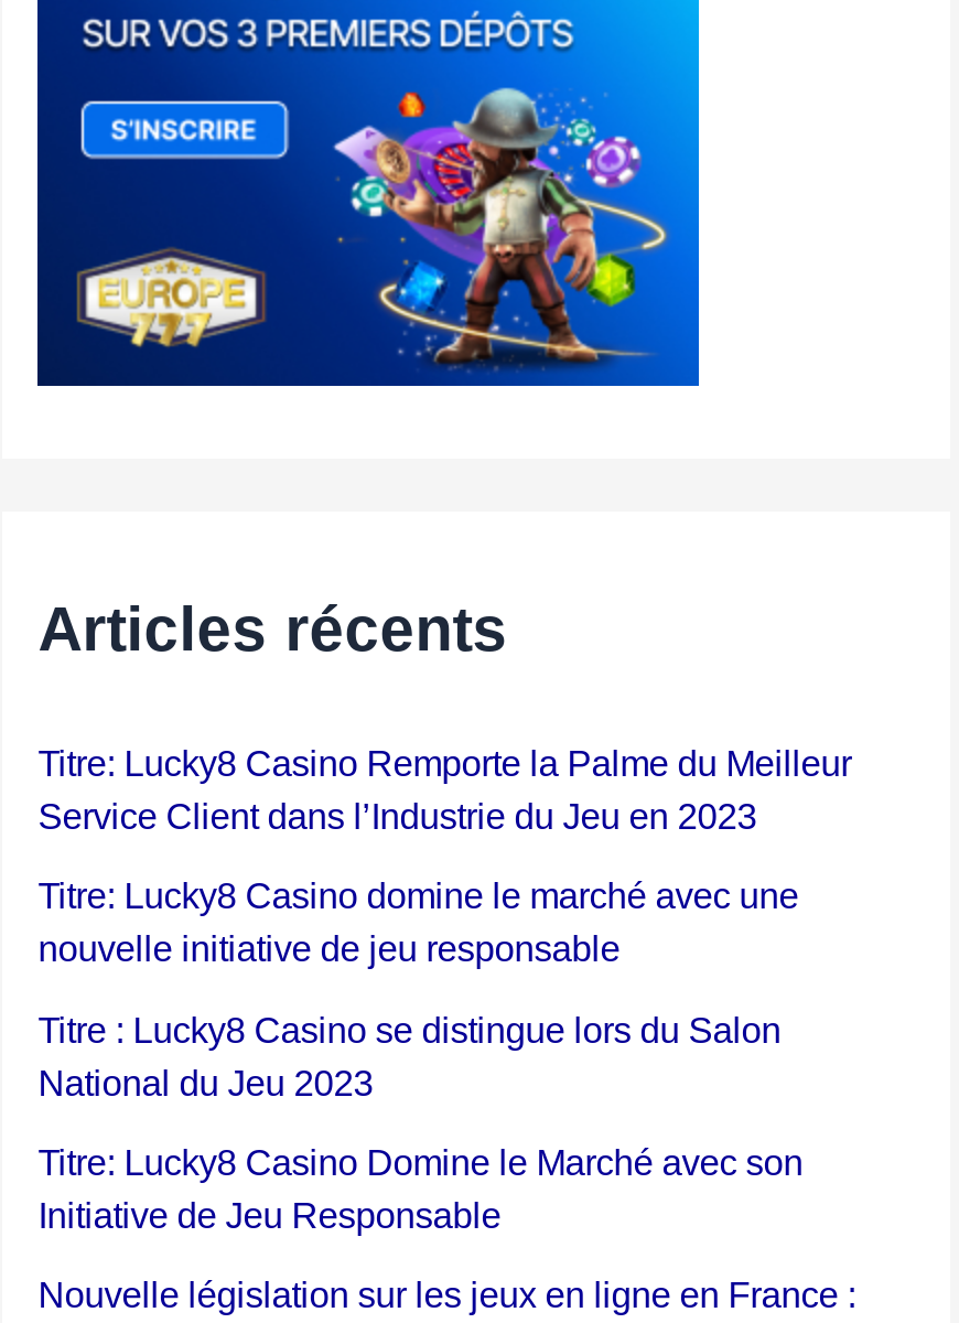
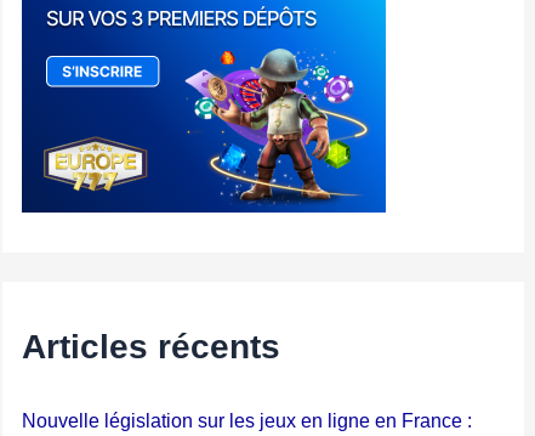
[38,743,852,1235] Titre: Lucky8 Casino Remporte la Palme du Meilleur | Service Client dans l’Industrie du Jeu en 2023 | Titre: Lucky8 Casino domine le marché avec une | nouvelle initiative de jeu responsable | Titre : Lucky8 Casino se distingue lors du Salon | National du Jeu 2023 | Titre: Lucky8 Casino Domine le Marché avec son | Initiative de Jeu Responsable -> none

